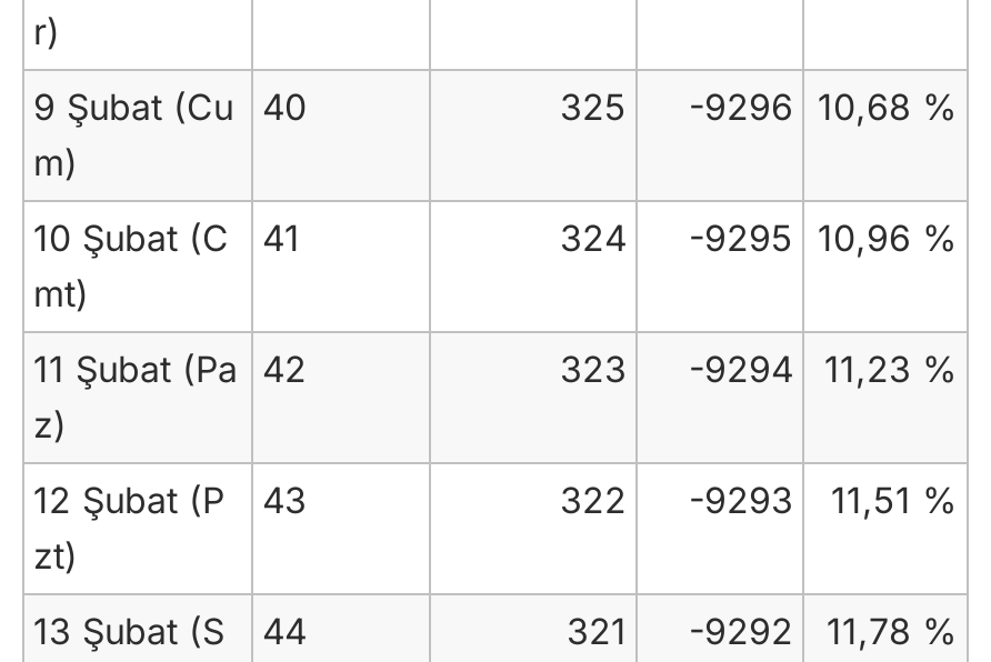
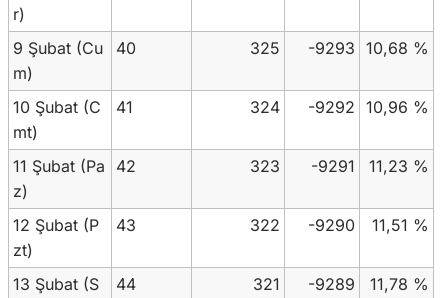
[560,84,958,129] 325 -9296 10,68 % -> [250,38,429,58] 325 -9293 10,68 %
[560,215,958,260] 324 -9295 10,96 % -> [250,97,429,117] 324 -9292 10,96 %
[560,347,958,391] 323 -9294 11,23 % -> [250,156,429,176] 323 -9291 11,23 %
[560,478,958,522] 322 -9293 11,51 % -> [250,215,429,235] 322 -9290 11,51 %
[567,609,958,653] 321 -9292 11,78 % -> [253,274,429,294] 321 -9289 11,78 %

